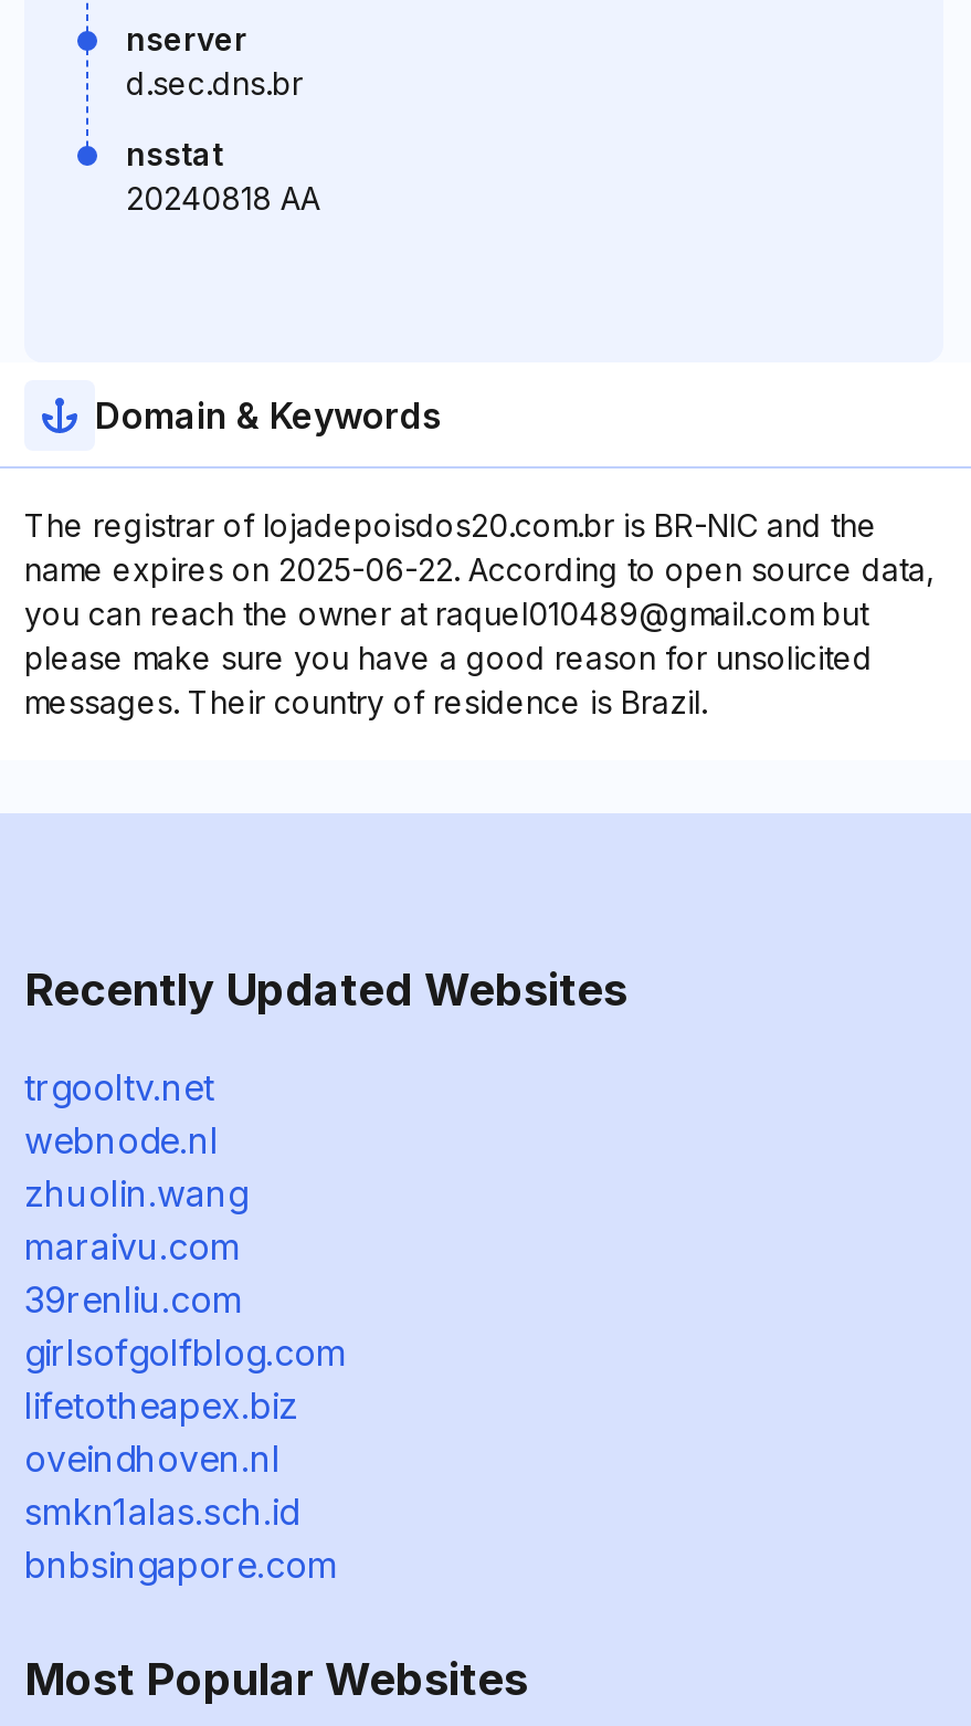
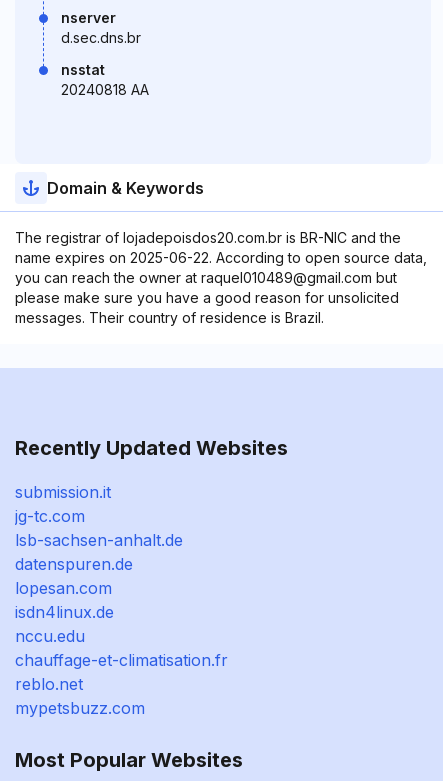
[24,1065,347,1587] trgooltv.net | webnode.nl | zhuolin.wang | maraivu.com | 39renliu.com | girlsofgolfblog.com | lifetotheapex.biz | oveindhoven.nl | smkn1alas.sch.id | bnbsingapore.com -> [15,482,228,718] submission.it | jg-tc.com | lsb-sachsen-anhalt.de | datenspuren.de | lopesan.com | isdn4linux.de | nccu.edu | chauffage-et-climatisation.fr | reblo.net | mypetsbuzz.com

